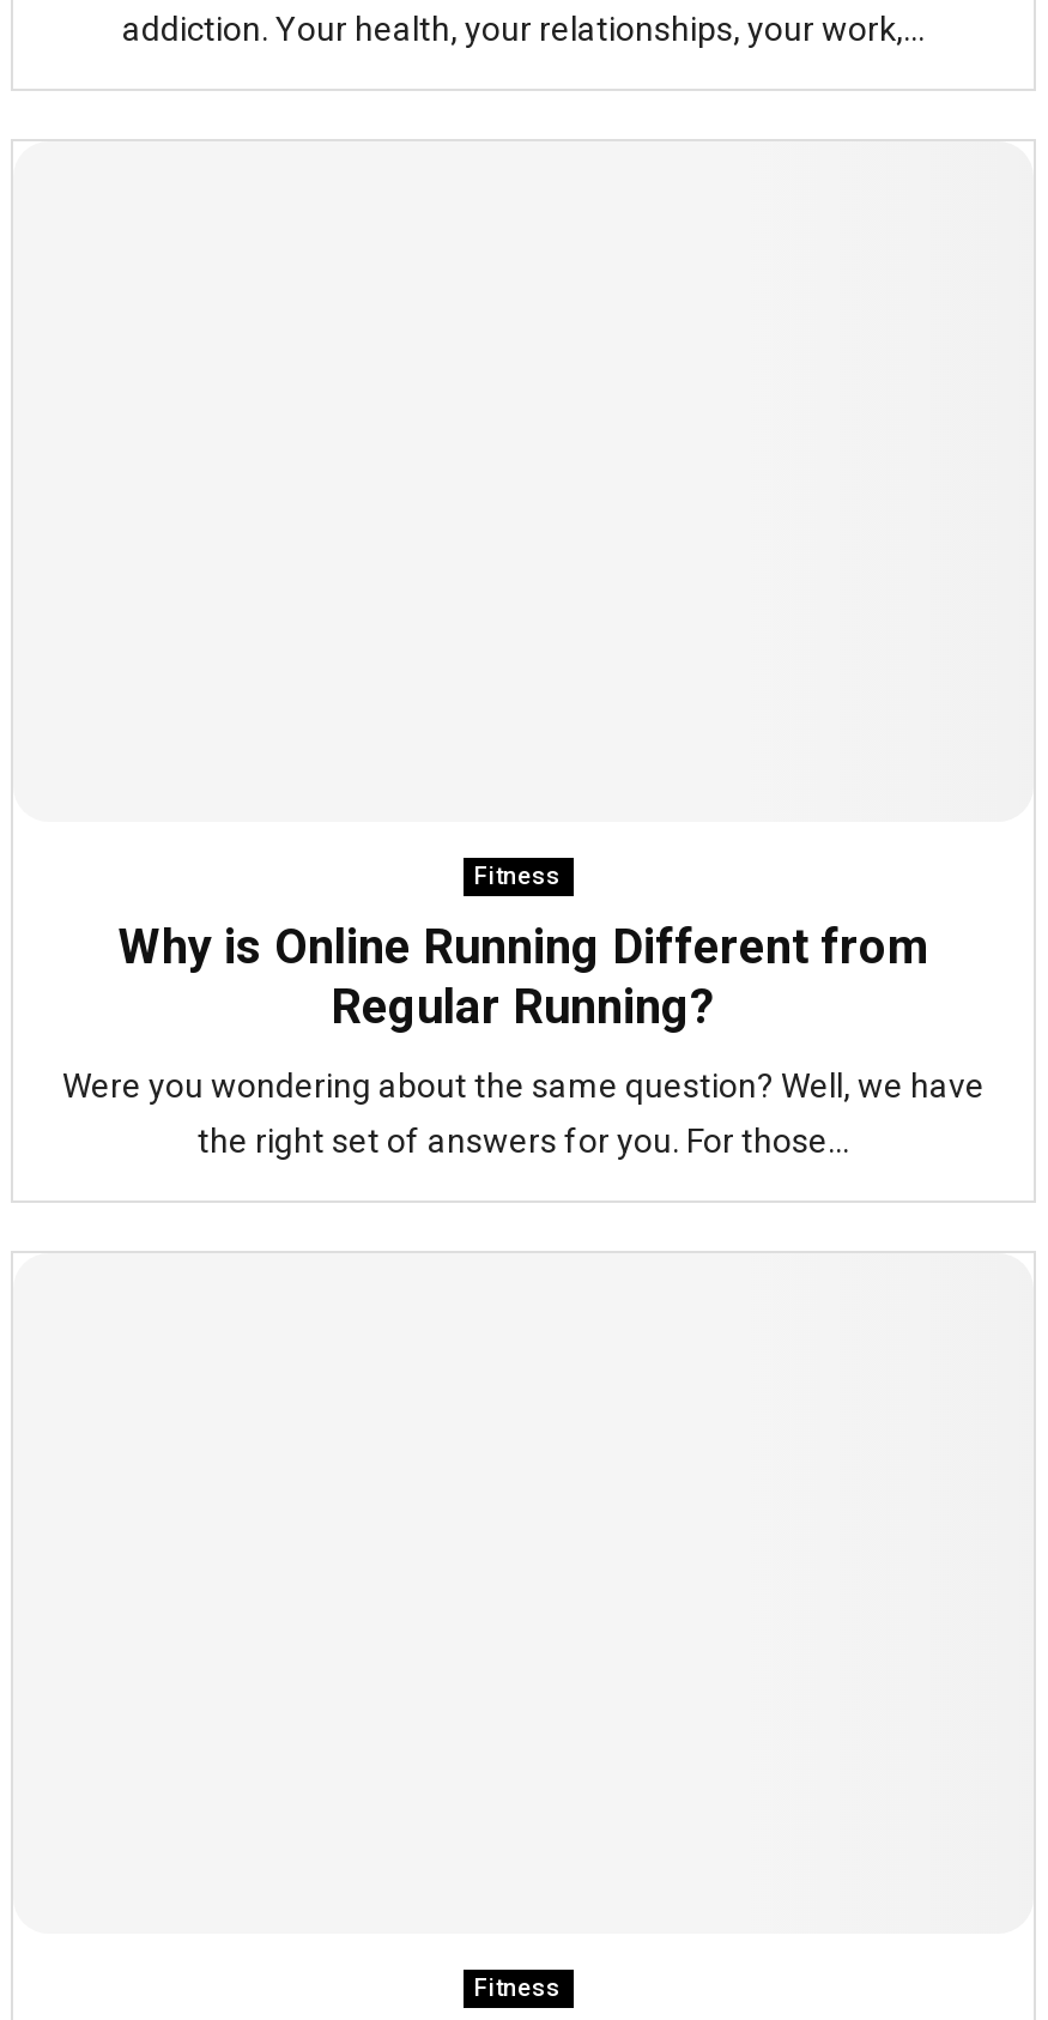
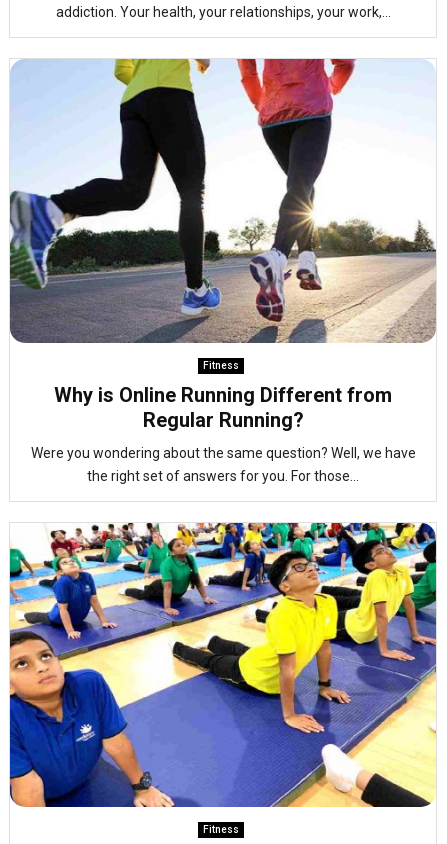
none -> [9,58,437,344] [image]
none -> [9,522,437,808] [image]

